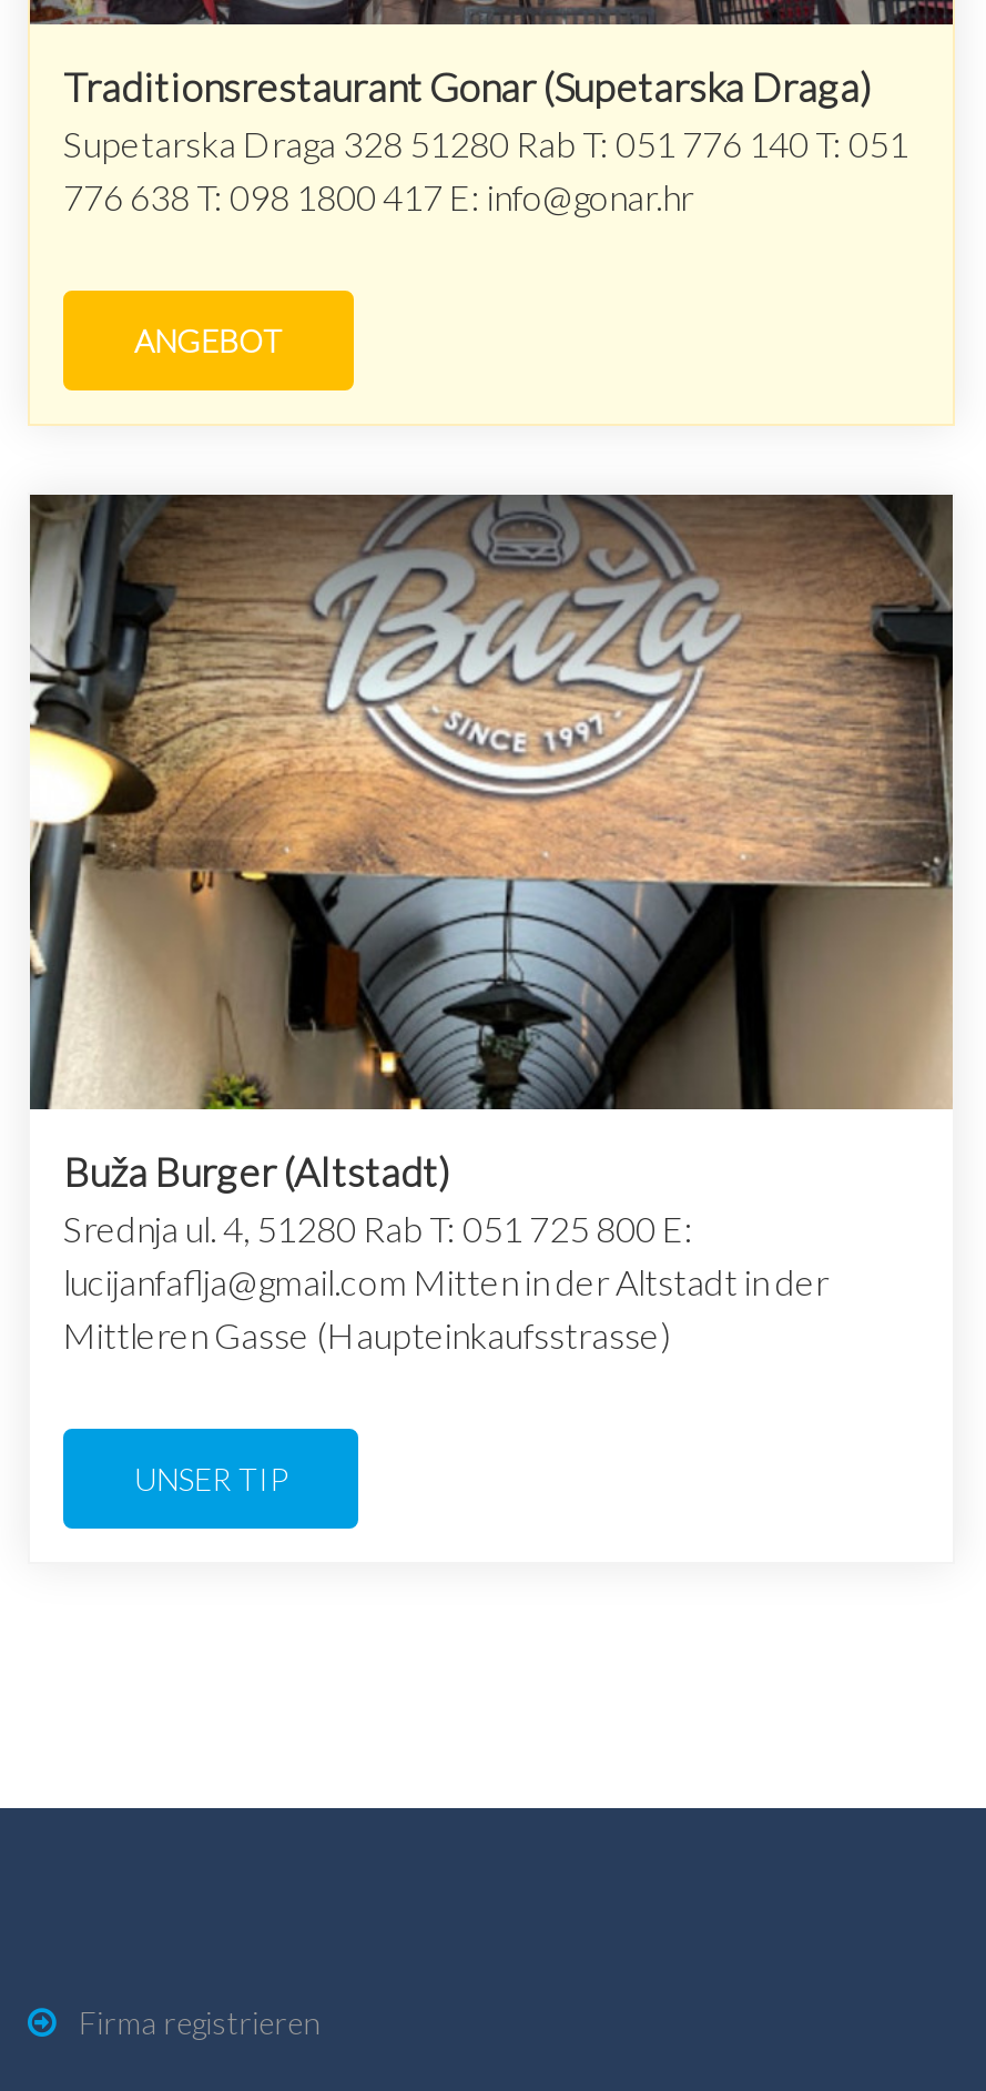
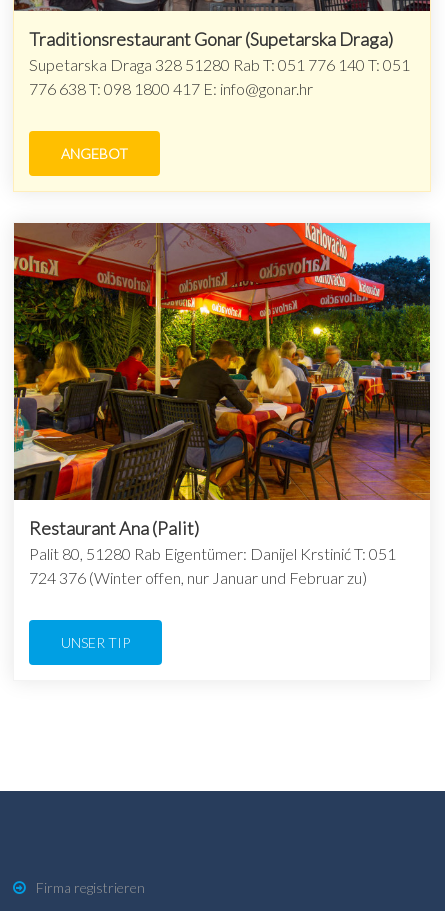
[30,493,955,1356] [image] | Buža Burger (Altstadt) | Srednja ul. 4, 51280 Rab T: 051 725 800 E: | lucijanfaflja@gmail.com Mitten in der Altstadt in der | Mittleren Gasse (Haupteinkaufsstrasse) -> [13,222,431,587] [image] | Restaurant Ana (Palit) | Palit 80, 51280 Rab Eigentümer: Danijel Krstinić T: 051 | 724 376 (Winter offen, nur Januar und Februar zu)

